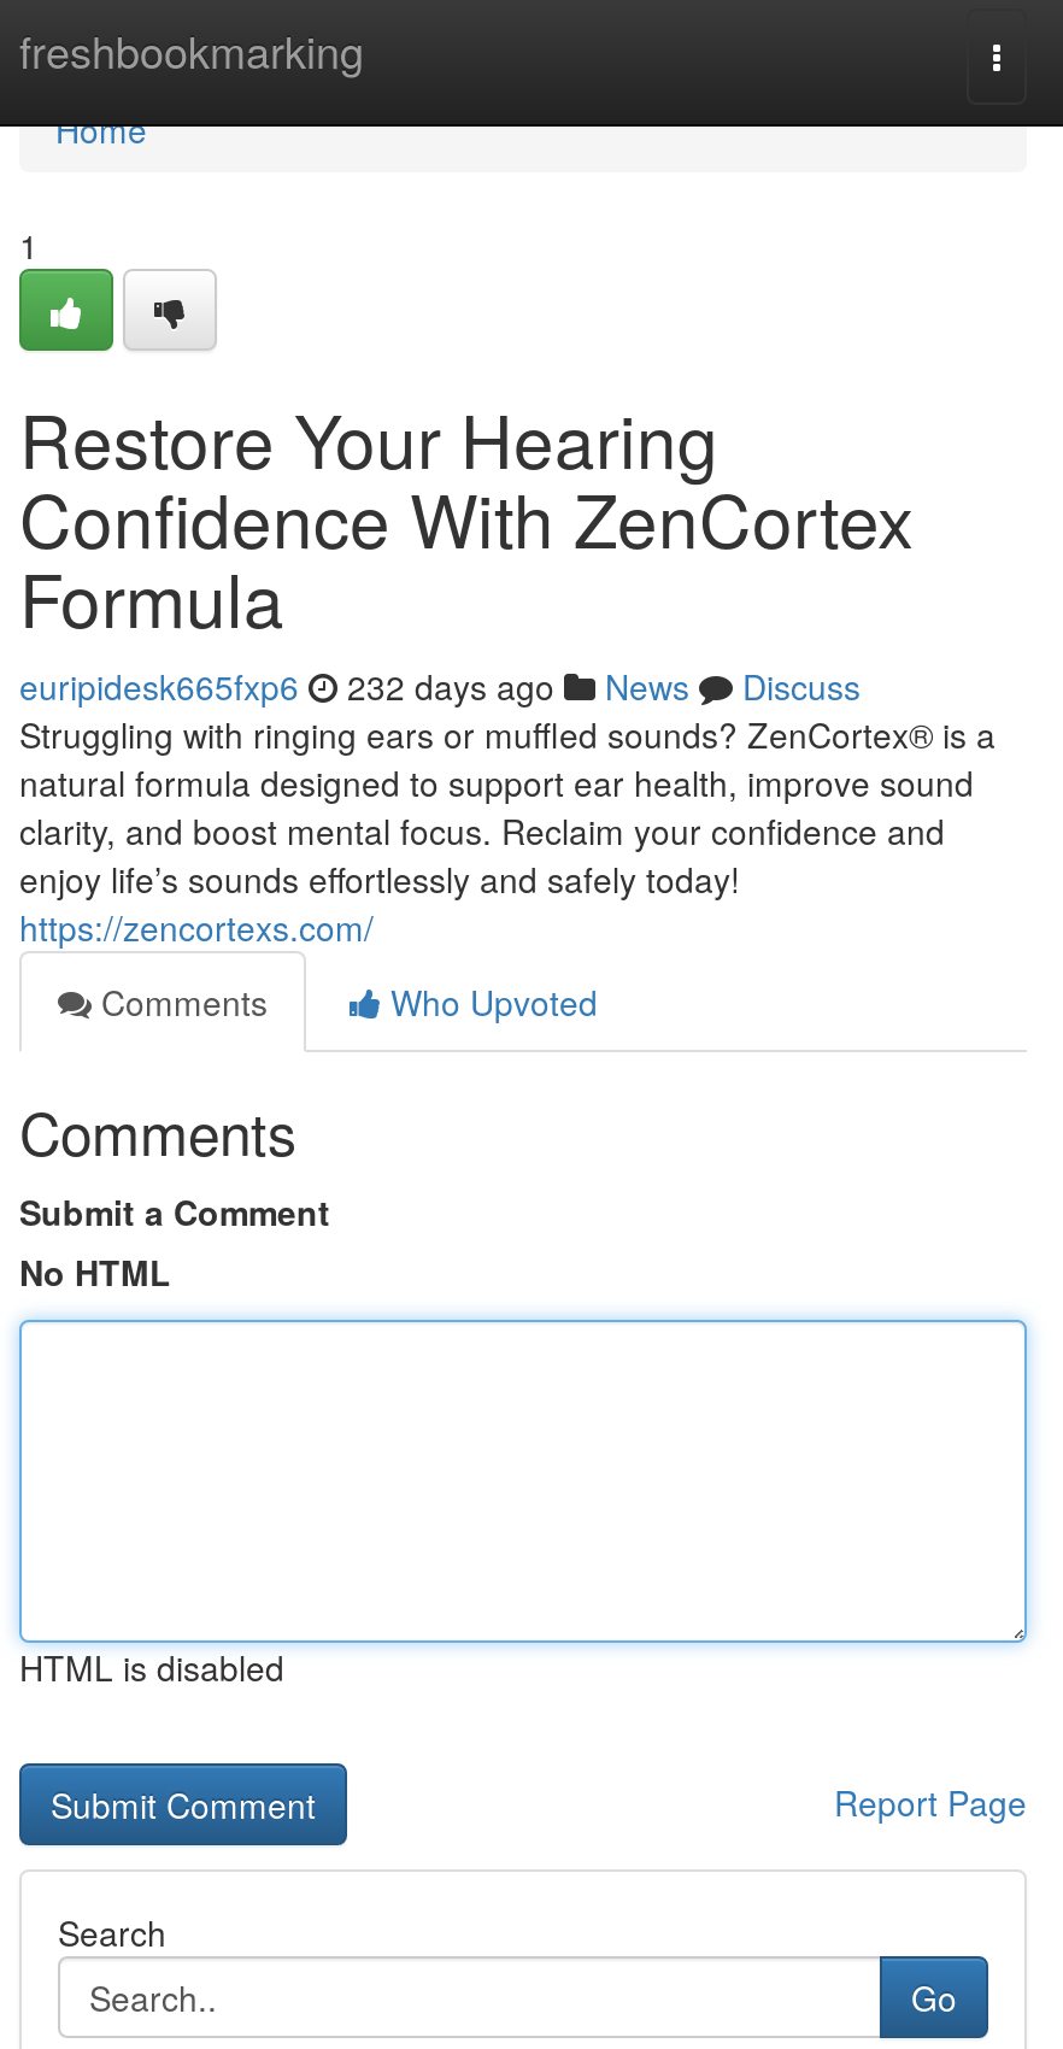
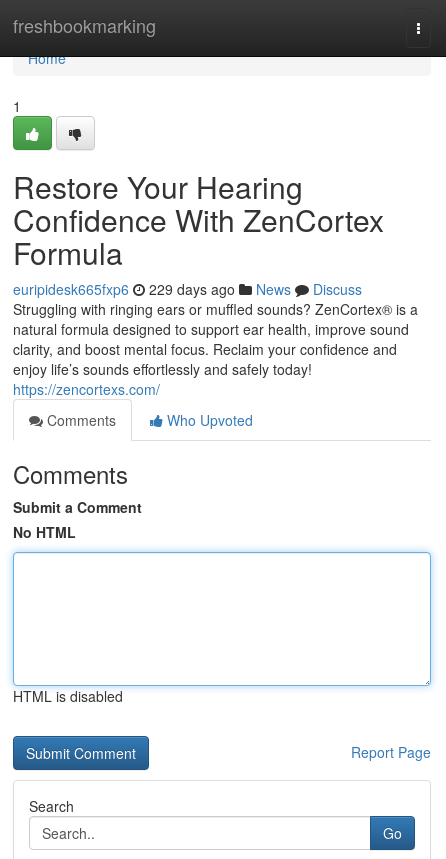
[19,662,861,710] euripidesk665fxp6 232 days ago News Discuss -> [13,279,362,299] euripidesk665fxp6 229 days ago News Discuss

